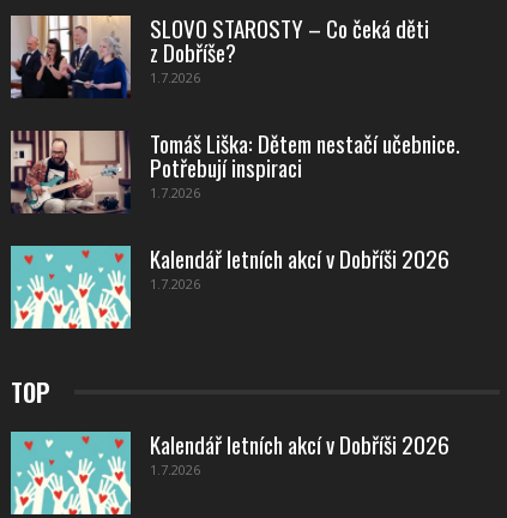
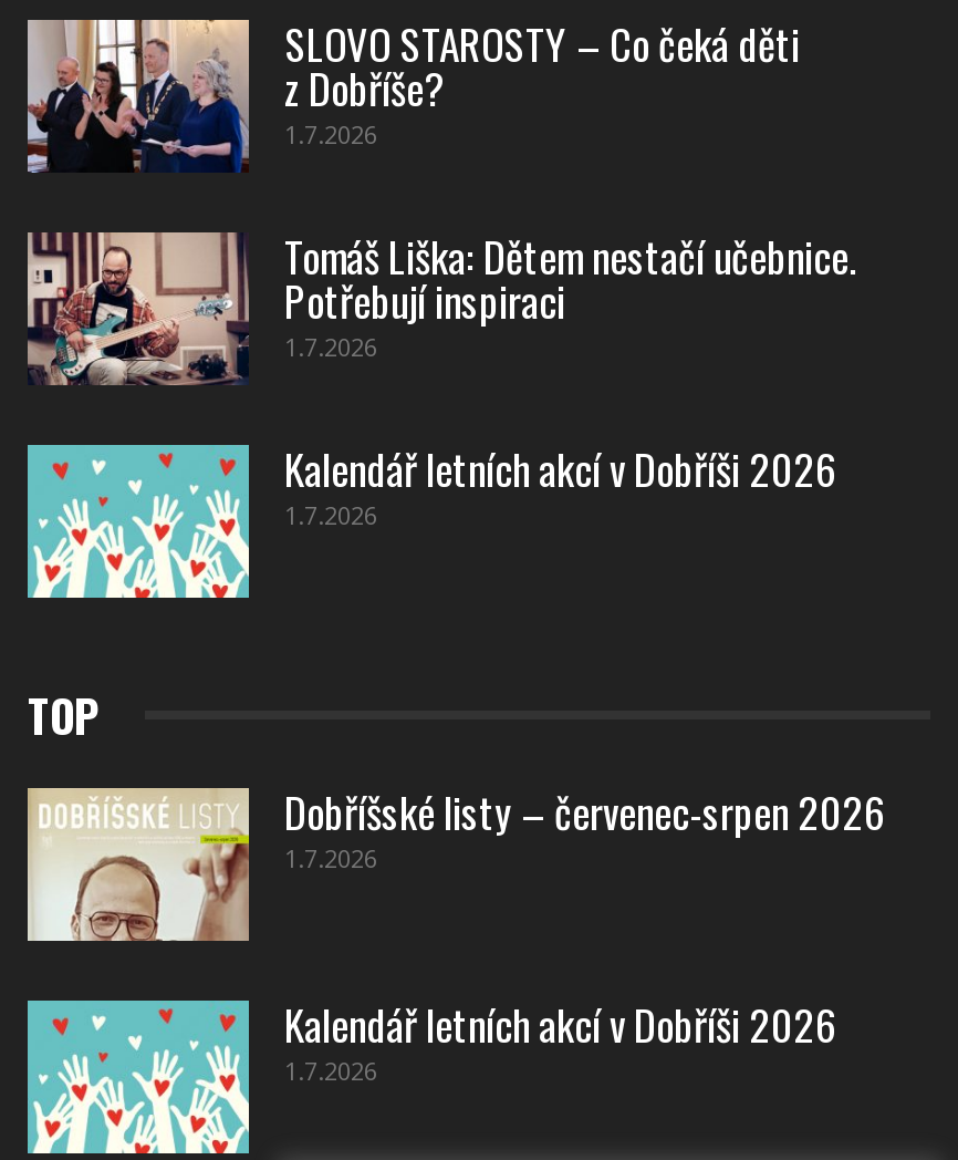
none -> [25,779,886,943] [image] | Dobříšské listy – červenec-srpen 2026 | 1.7.2026

